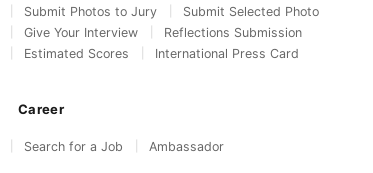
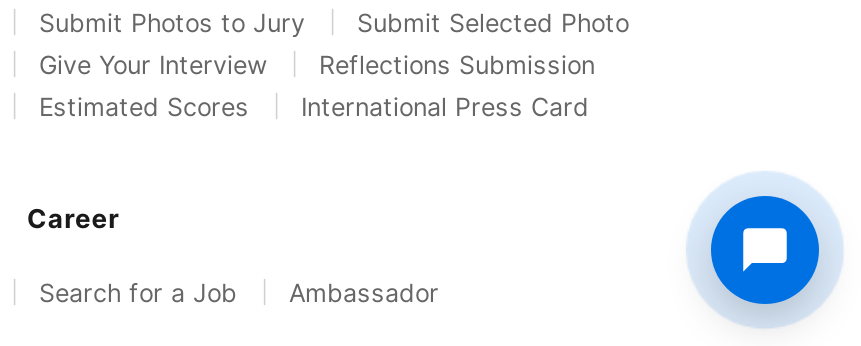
none -> [687,174,843,328] [image]

